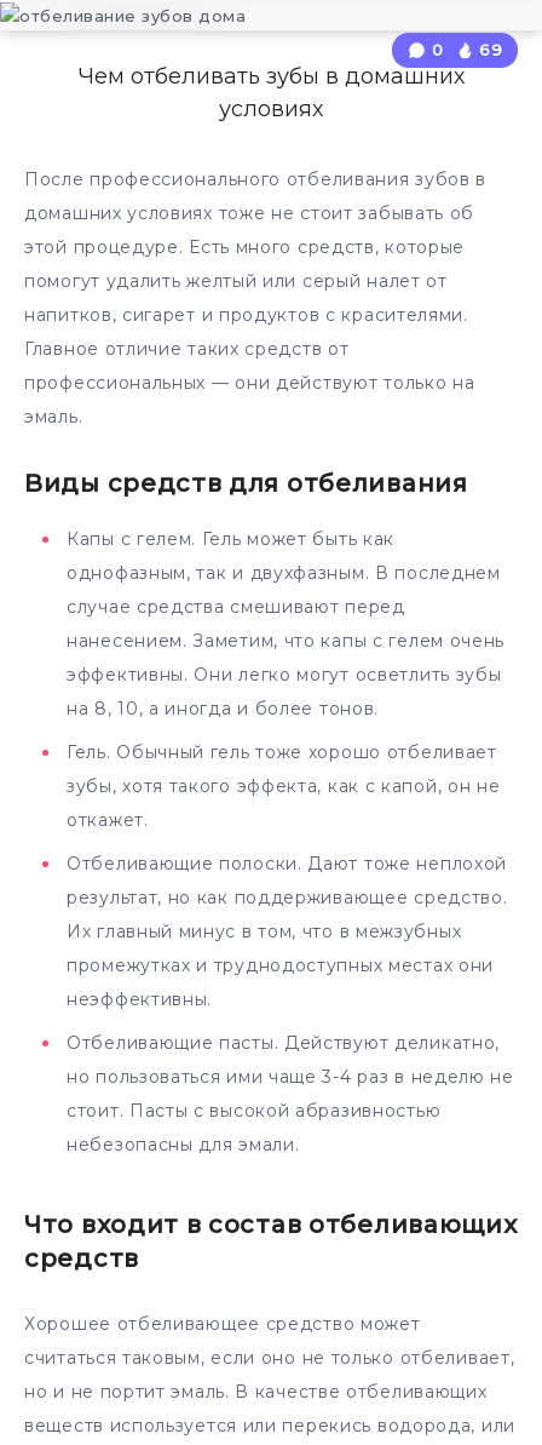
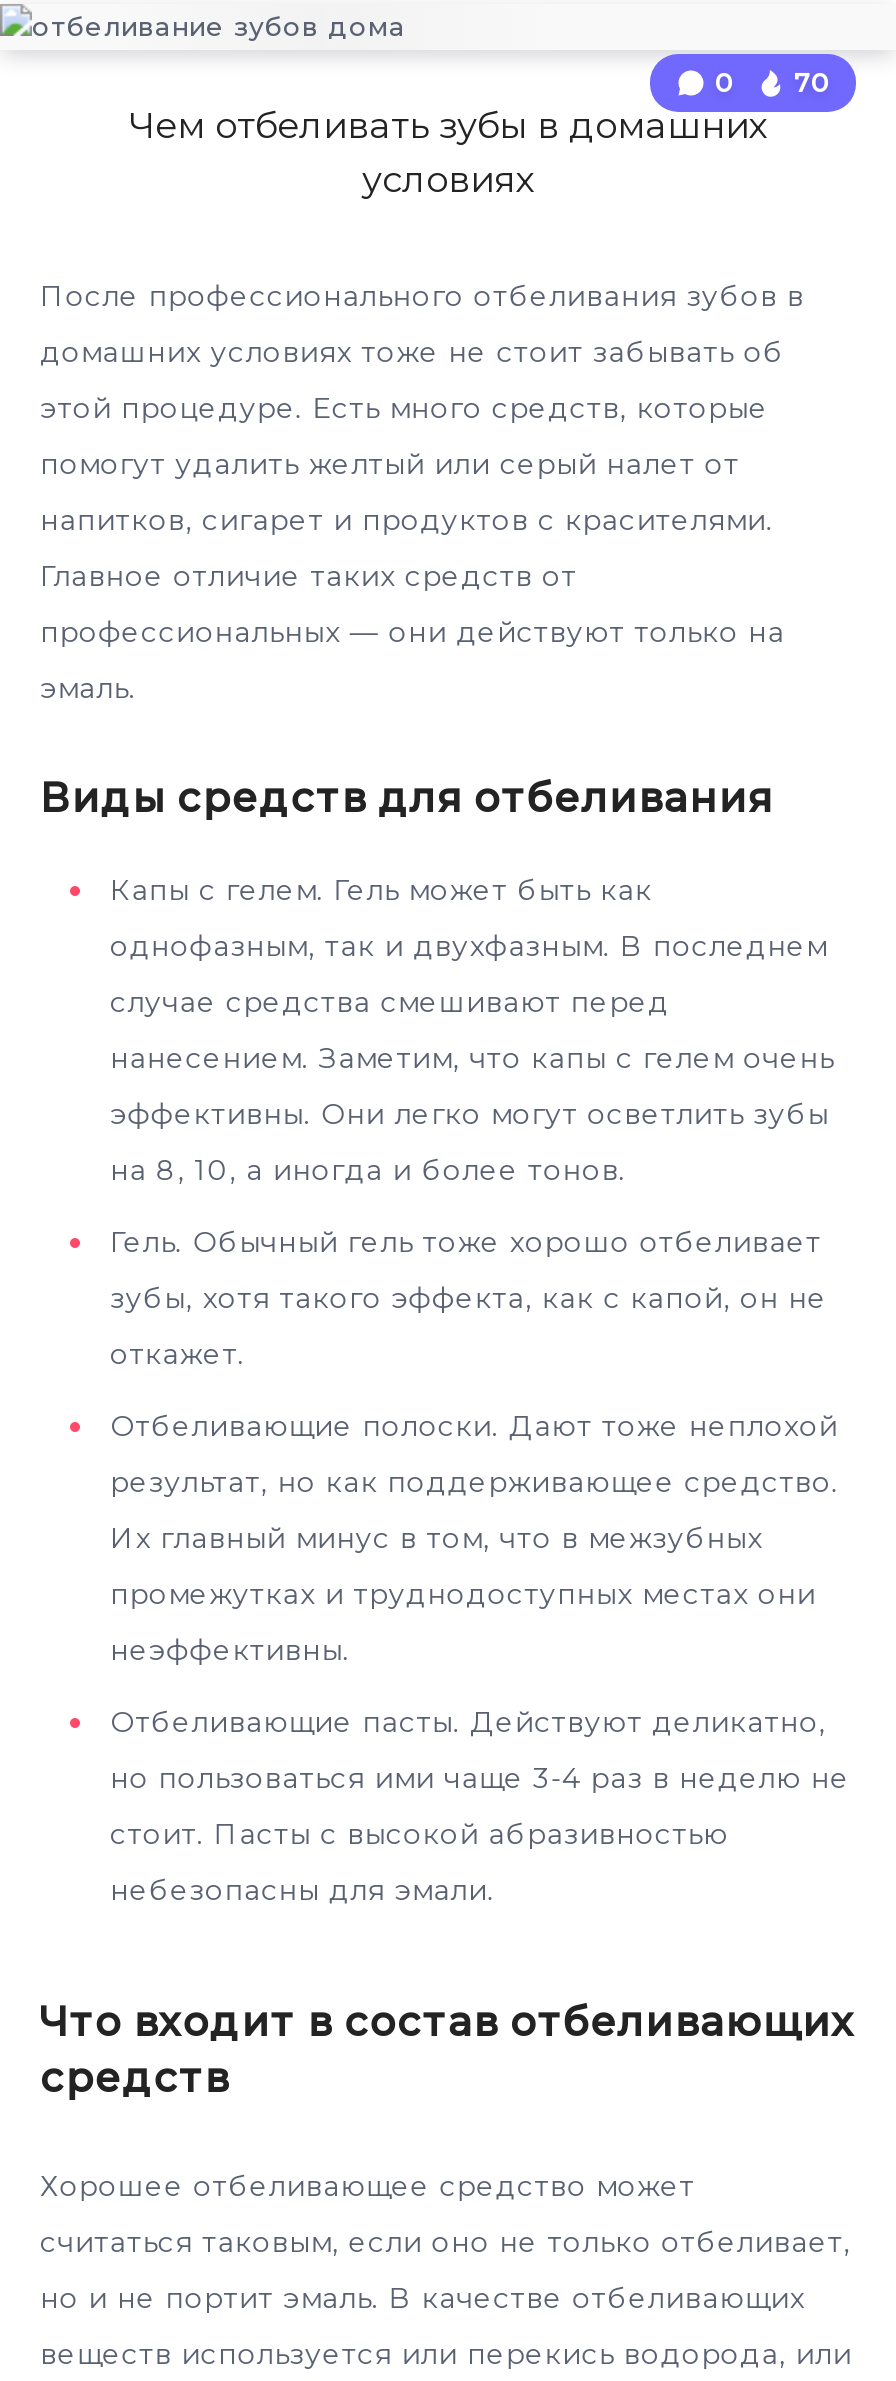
[431,40,502,60] 0 69 -> [715,66,830,98] 0 70

